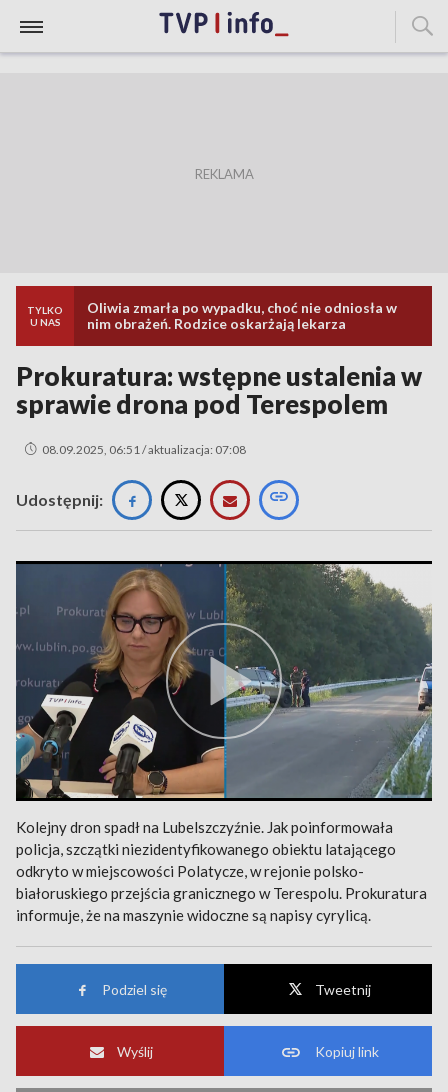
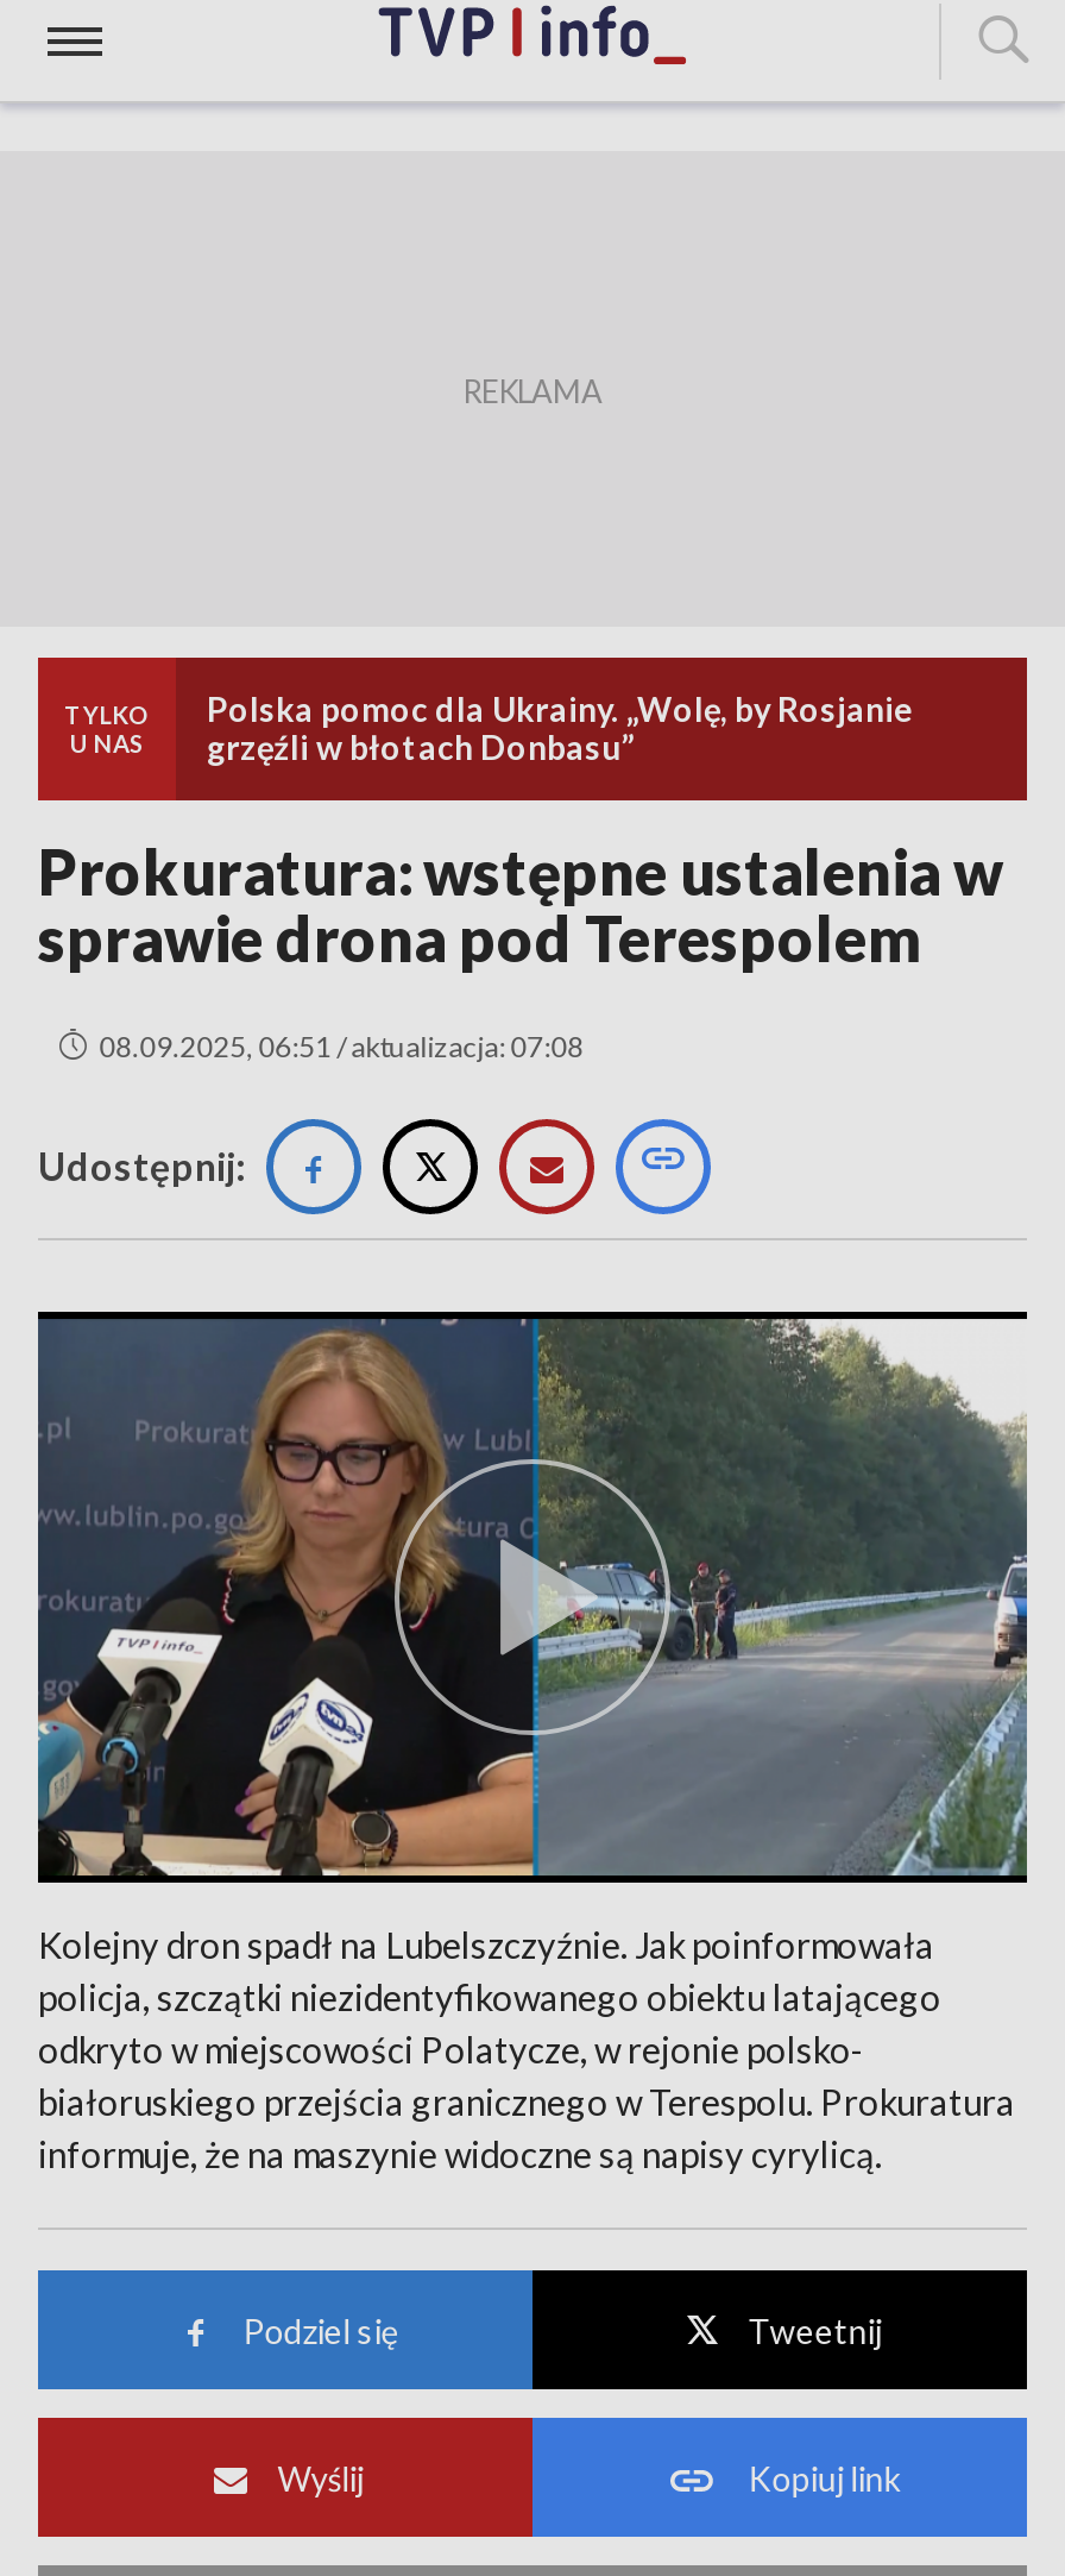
[87,299,397,332] Oliwia zmarła po wypadku, choć nie odniosła w | nim obrażeń. Rodzice oskarżają lekarza -> [207,689,913,767] Polska pomoc dla Ukrainy. „Wolę, by Rosjanie | grzęźli w błotach Donbasu”

